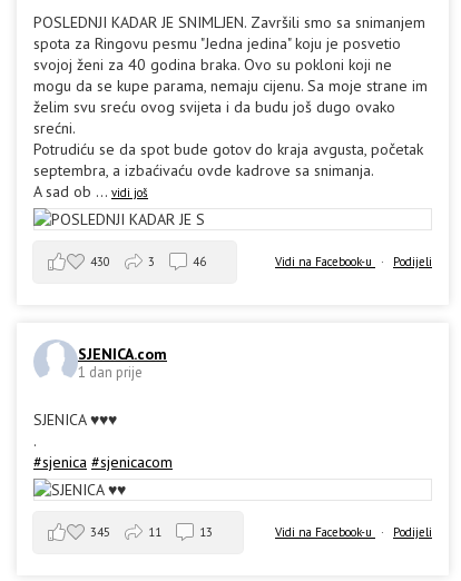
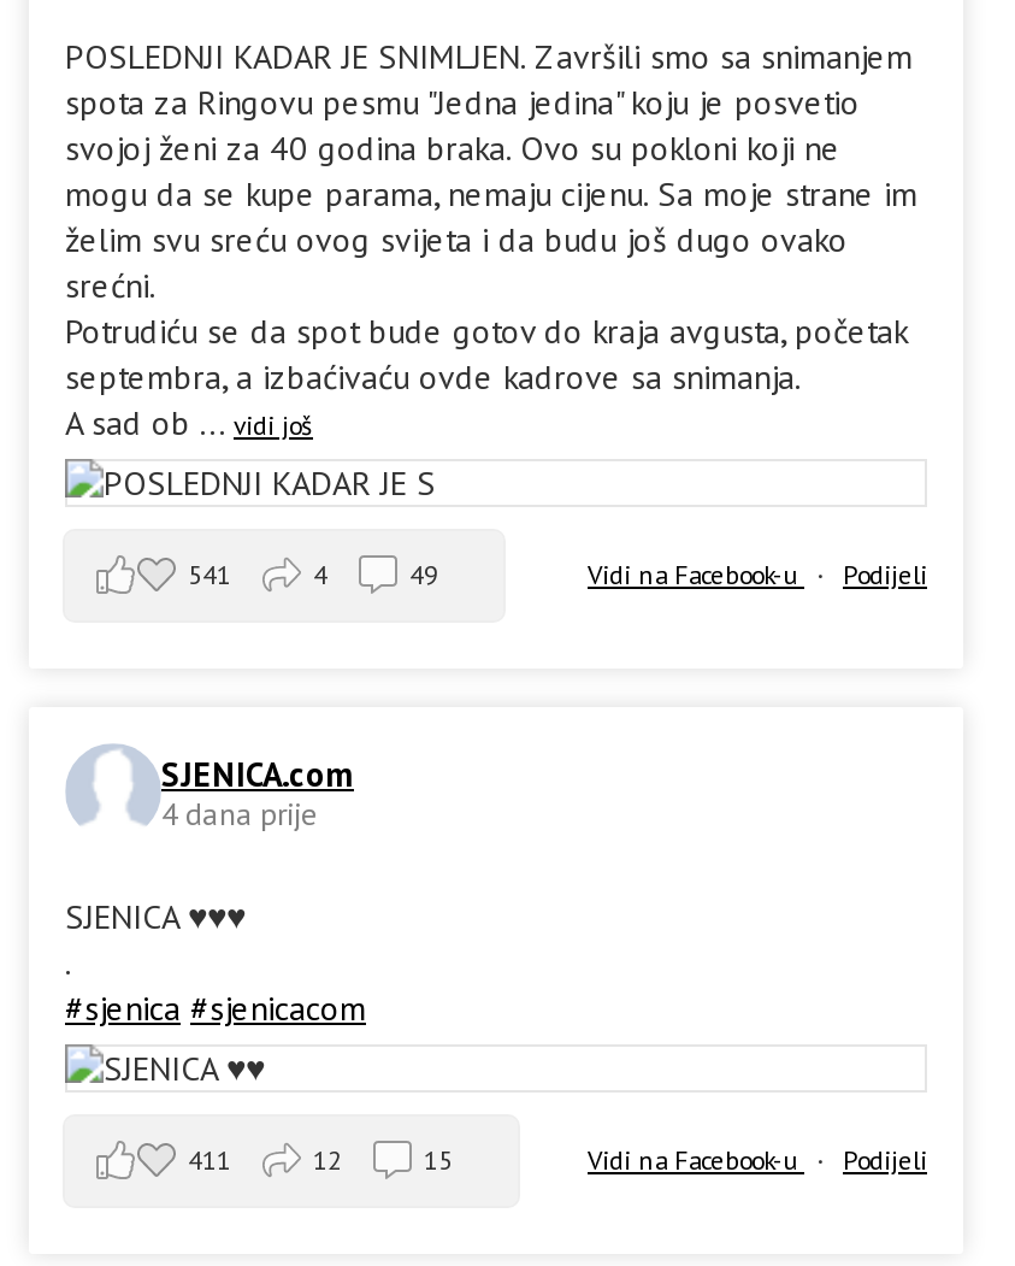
[90,253,110,269] 430 -> [188,557,231,591] 541
[148,253,155,269] 3 -> [313,557,327,591] 4
[193,253,206,269] 46 -> [409,557,438,591] 49
[78,363,143,382] 1 dan prije -> [161,794,318,835] 4 dana prije
[90,524,110,539] 345 -> [188,1142,231,1176] 411
[148,524,161,539] 11 -> [313,1142,342,1176] 12
[199,524,213,539] 13 -> [424,1142,453,1176] 15

